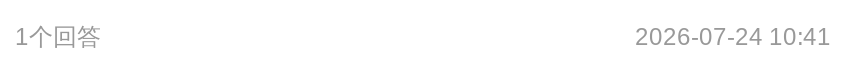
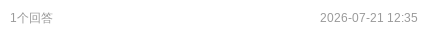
[635,23,831,51] 2026-07-24 10:41 -> [320,11,418,25] 2026-07-21 12:35

